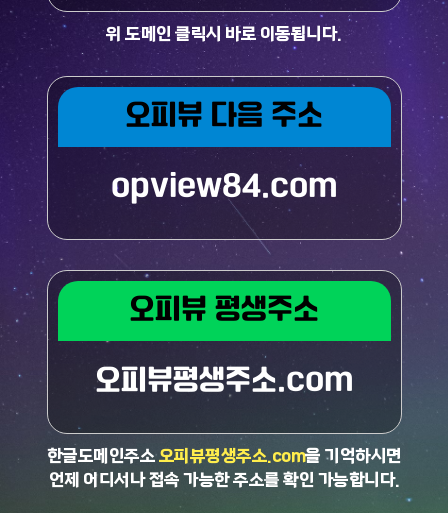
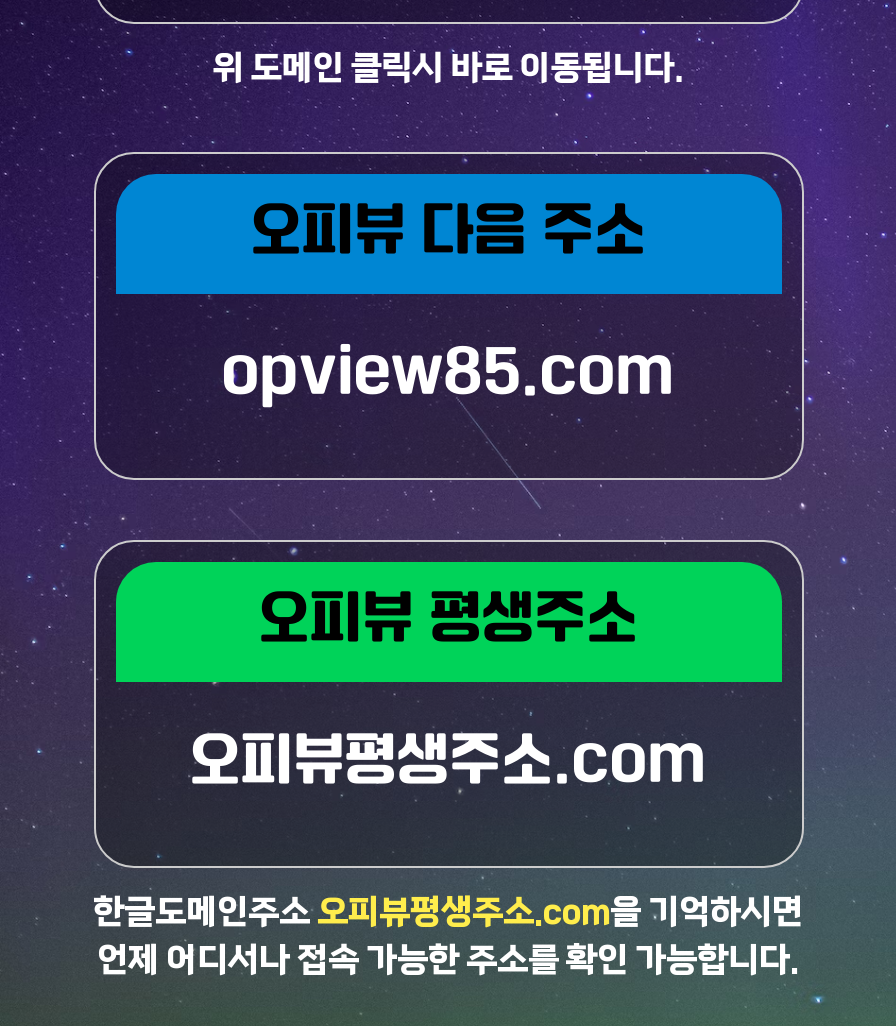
[110,170,337,205] opview84.com -> [221,340,675,410] opview85.com

